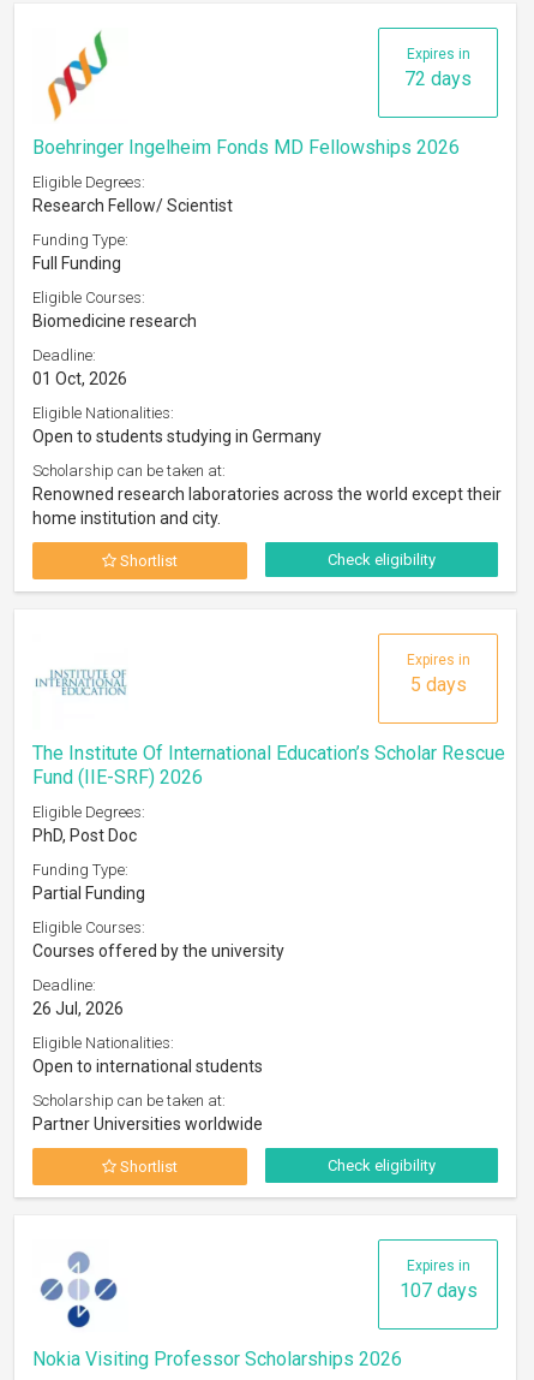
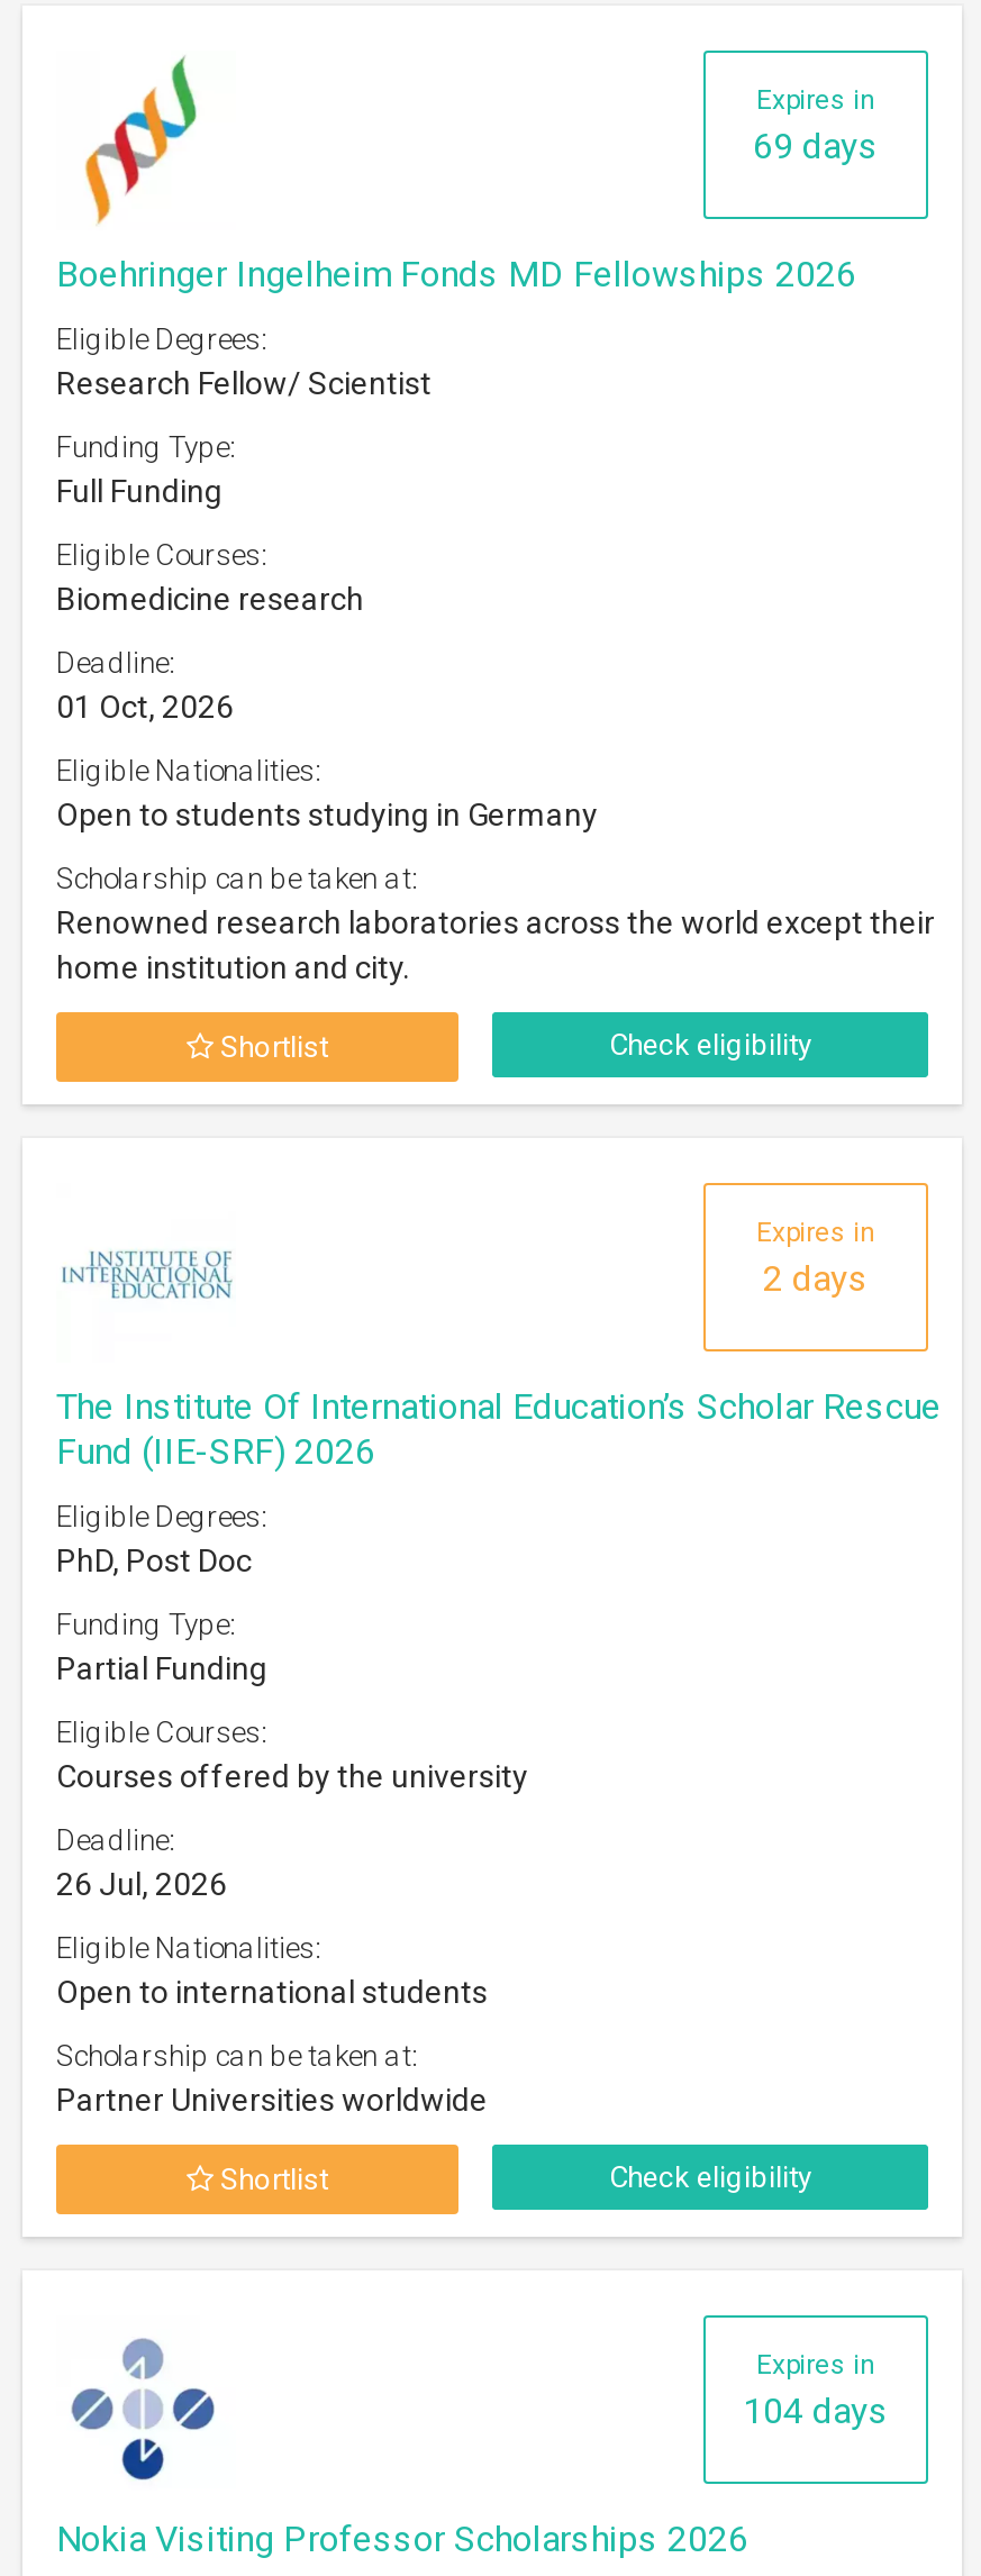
[404,67,472,90] 72 days -> [753,125,879,167] 69 days
[410,673,466,696] 5 days -> [763,1257,869,1300] 2 days
[399,1279,477,1302] 107 days -> [743,2390,889,2432] 104 days

